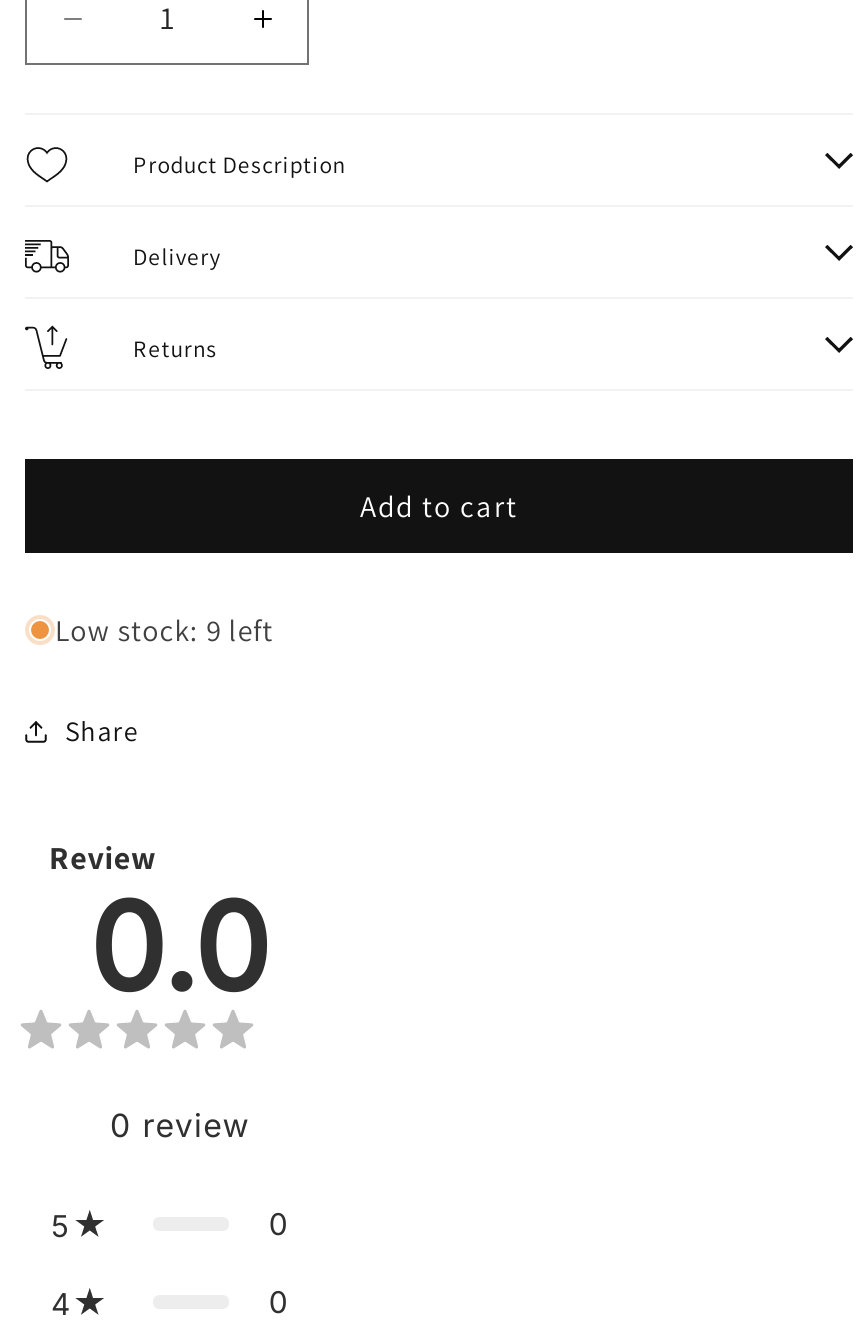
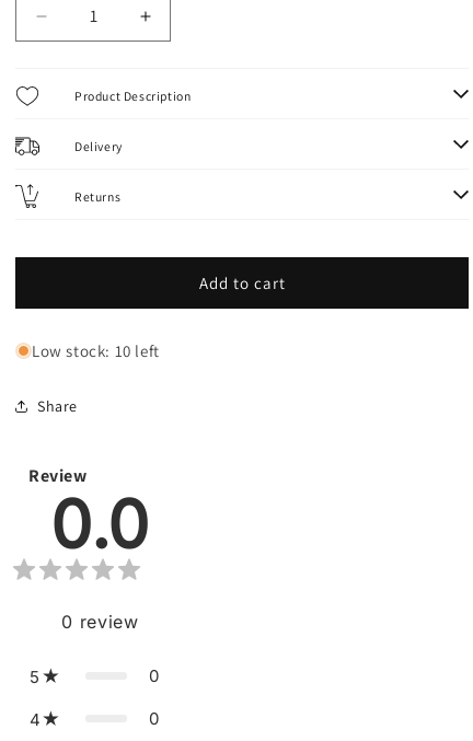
[55,611,273,649] Low stock: 9 left -> [32,340,160,361] Low stock: 10 left

